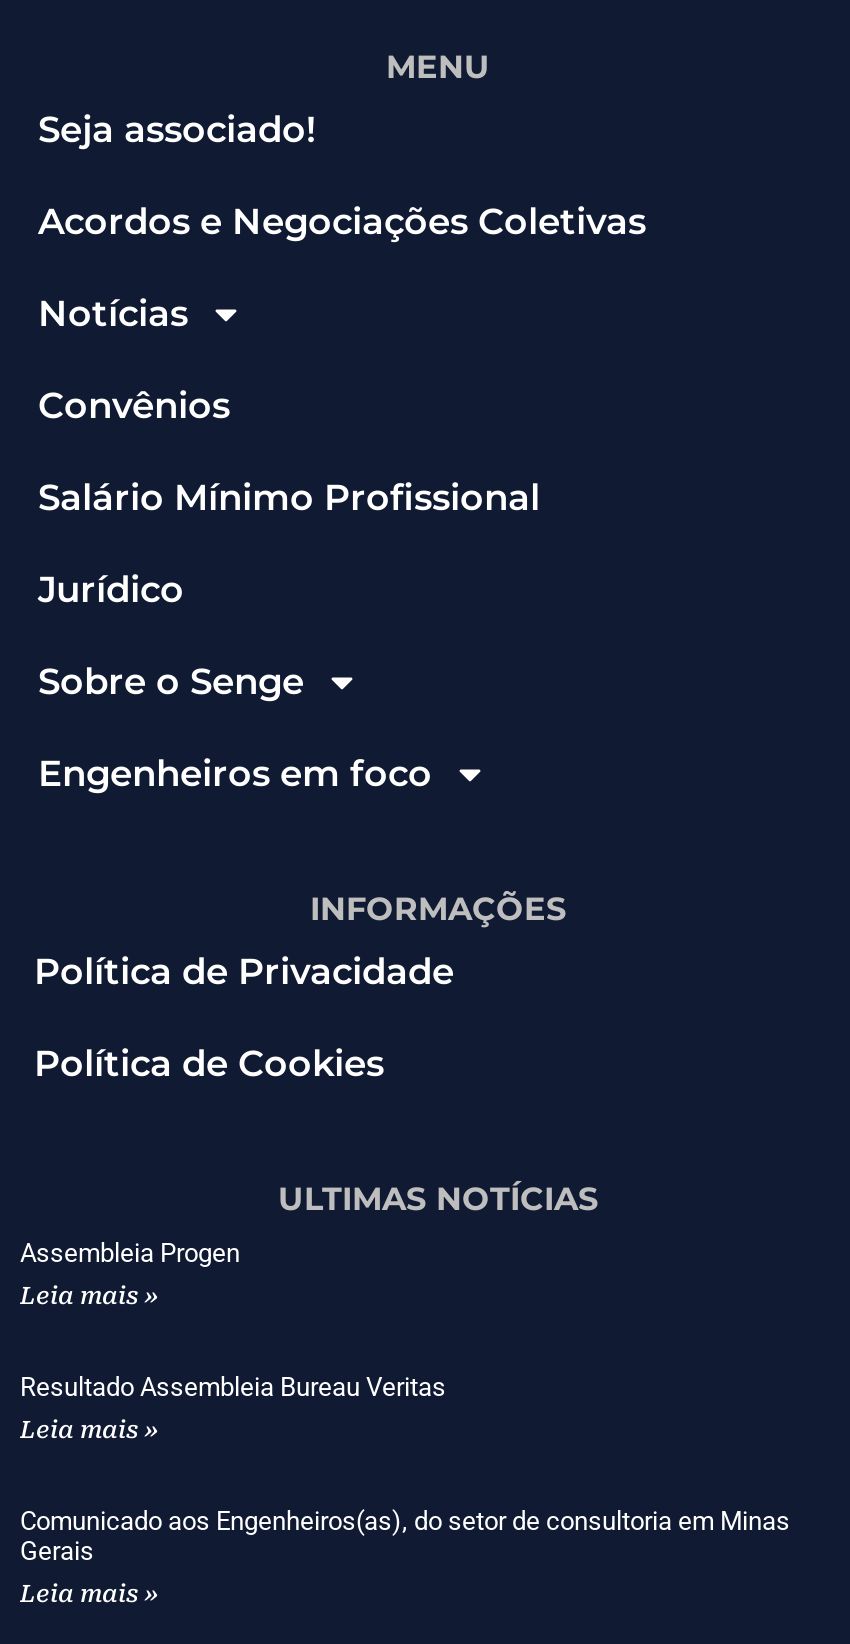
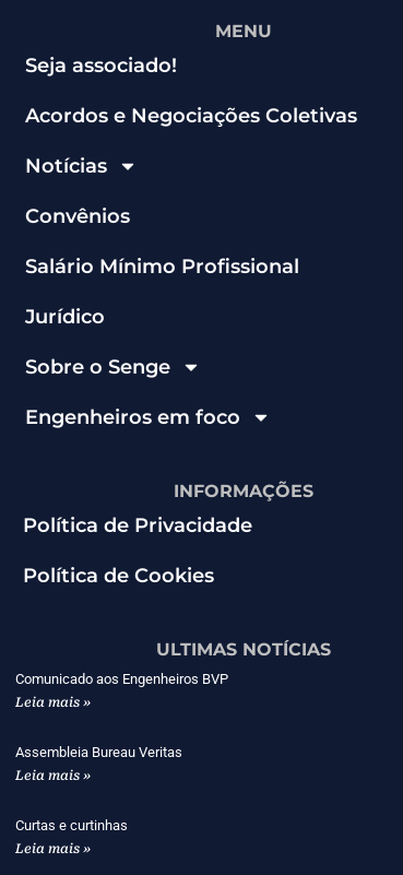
[20,1238,240,1268] Assembleia Progen -> [15,671,228,687] Comunicado aos Engenheiros BVP
[20,1372,446,1402] Resultado Assembleia Bureau Veritas -> [15,744,182,761] Assembleia Bureau Veritas
[20,1506,790,1566] Comunicado aos Engenheiros(as), do setor de consultoria em Minas | Gerais -> [15,817,128,834] Curtas e curtinhas

